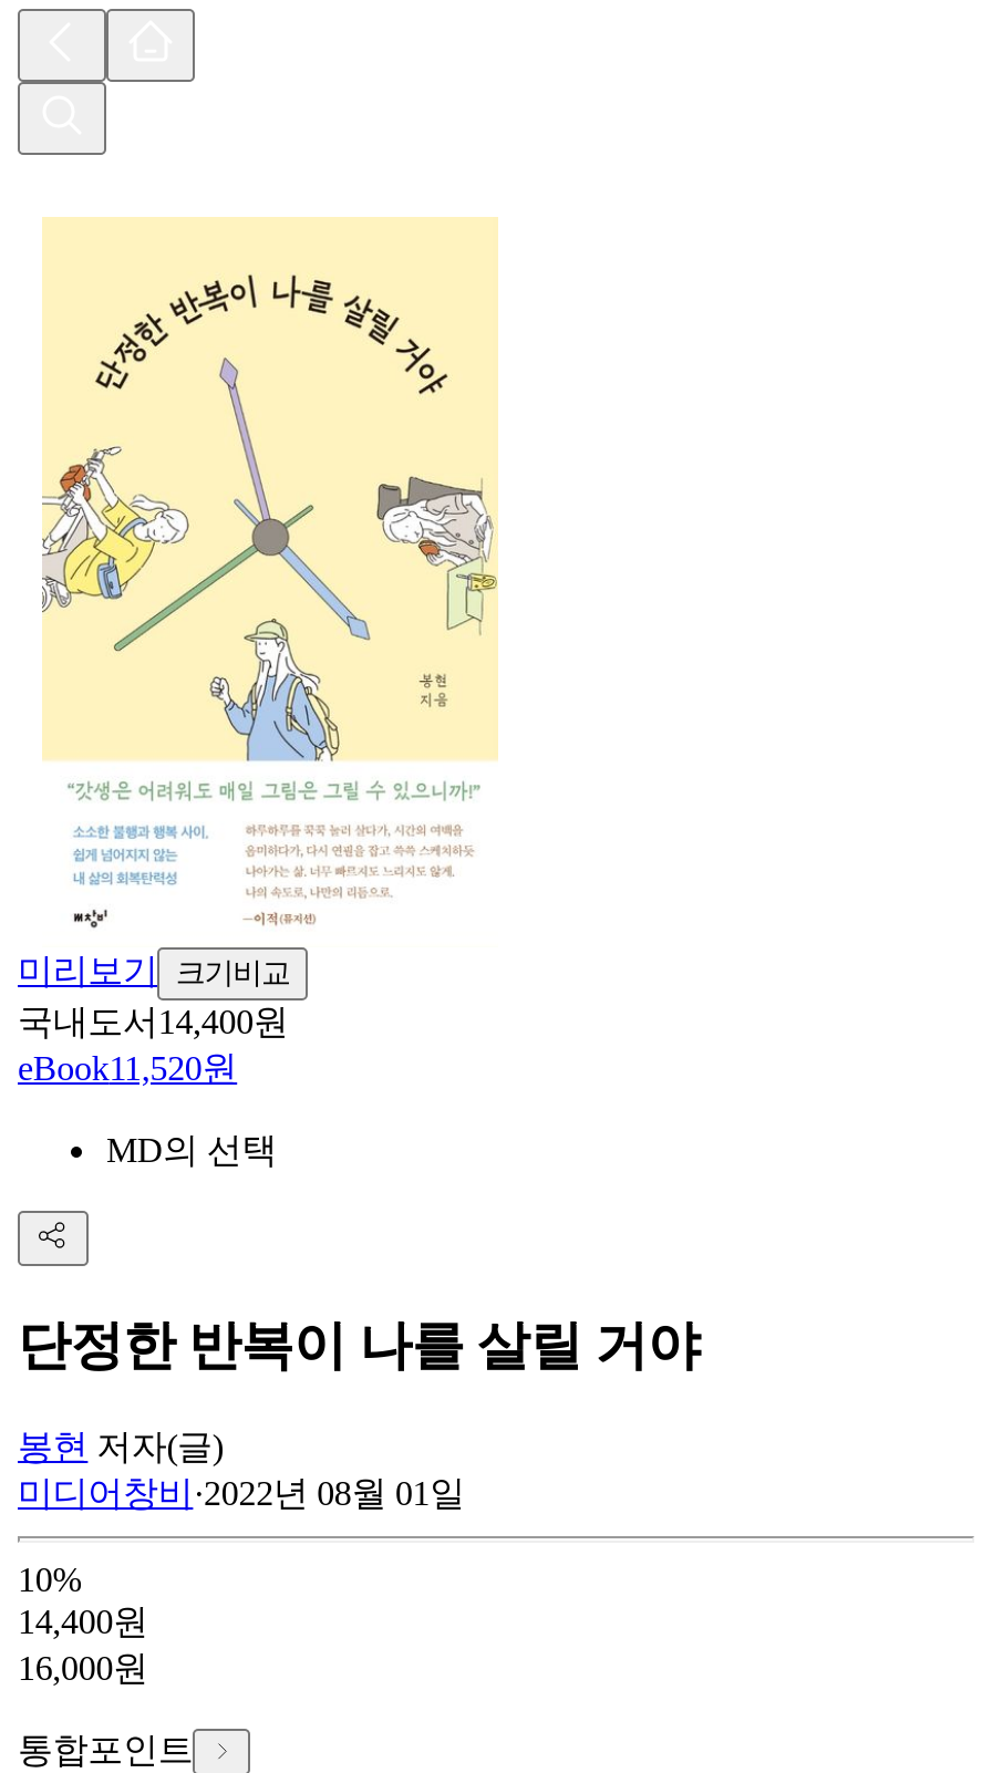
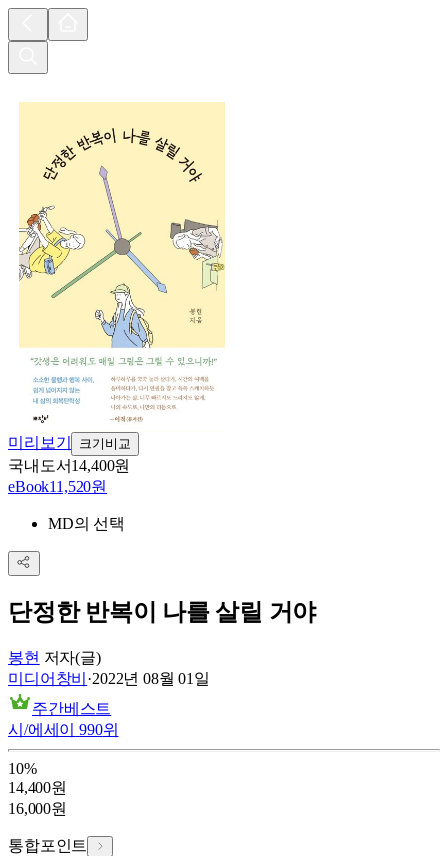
none -> [8,700,118,738] 주간베스트 | 시/에세이 990위

